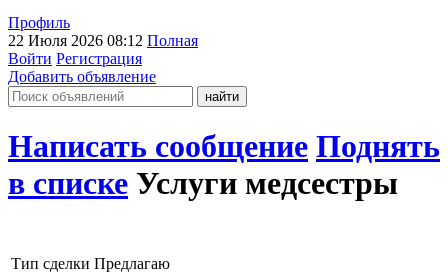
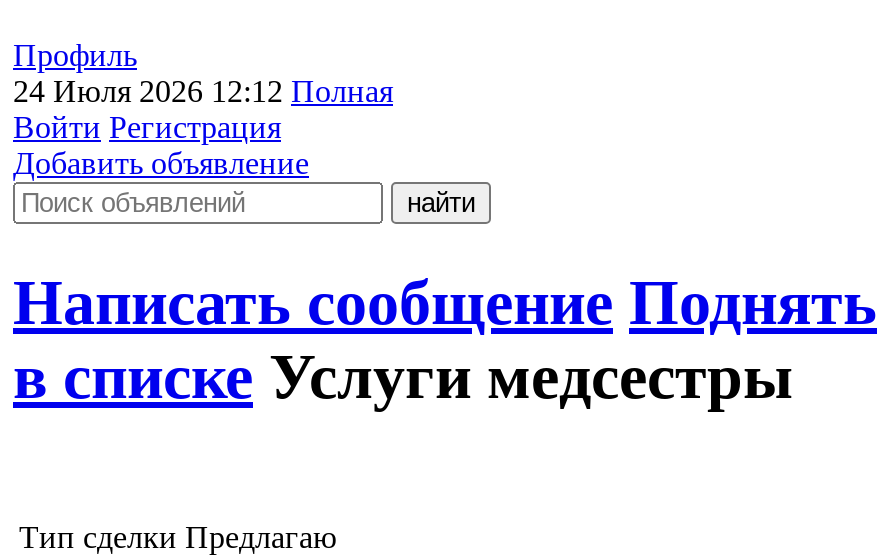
[8,32,198,49] 22 Июля 2026 08:12 Полная -> [13,74,393,108] 24 Июля 2026 12:12 Полная

